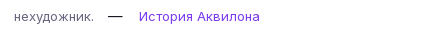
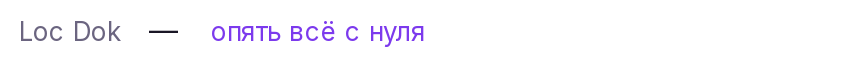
[14,8,94,24] нехудожник. -> [19,15,121,47] Loc Dok
[139,8,260,24] История Аквилона -> [211,15,425,47] опять всё с нуля

